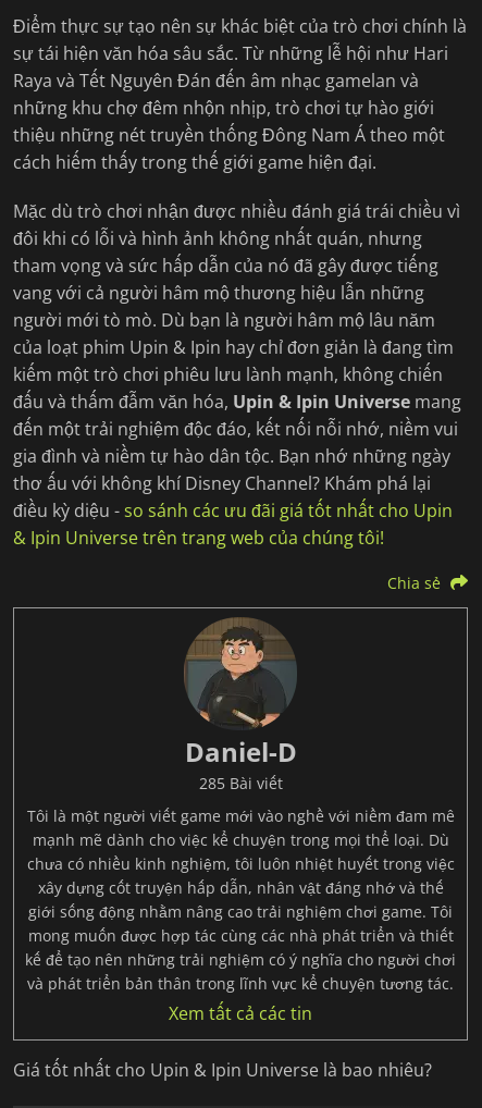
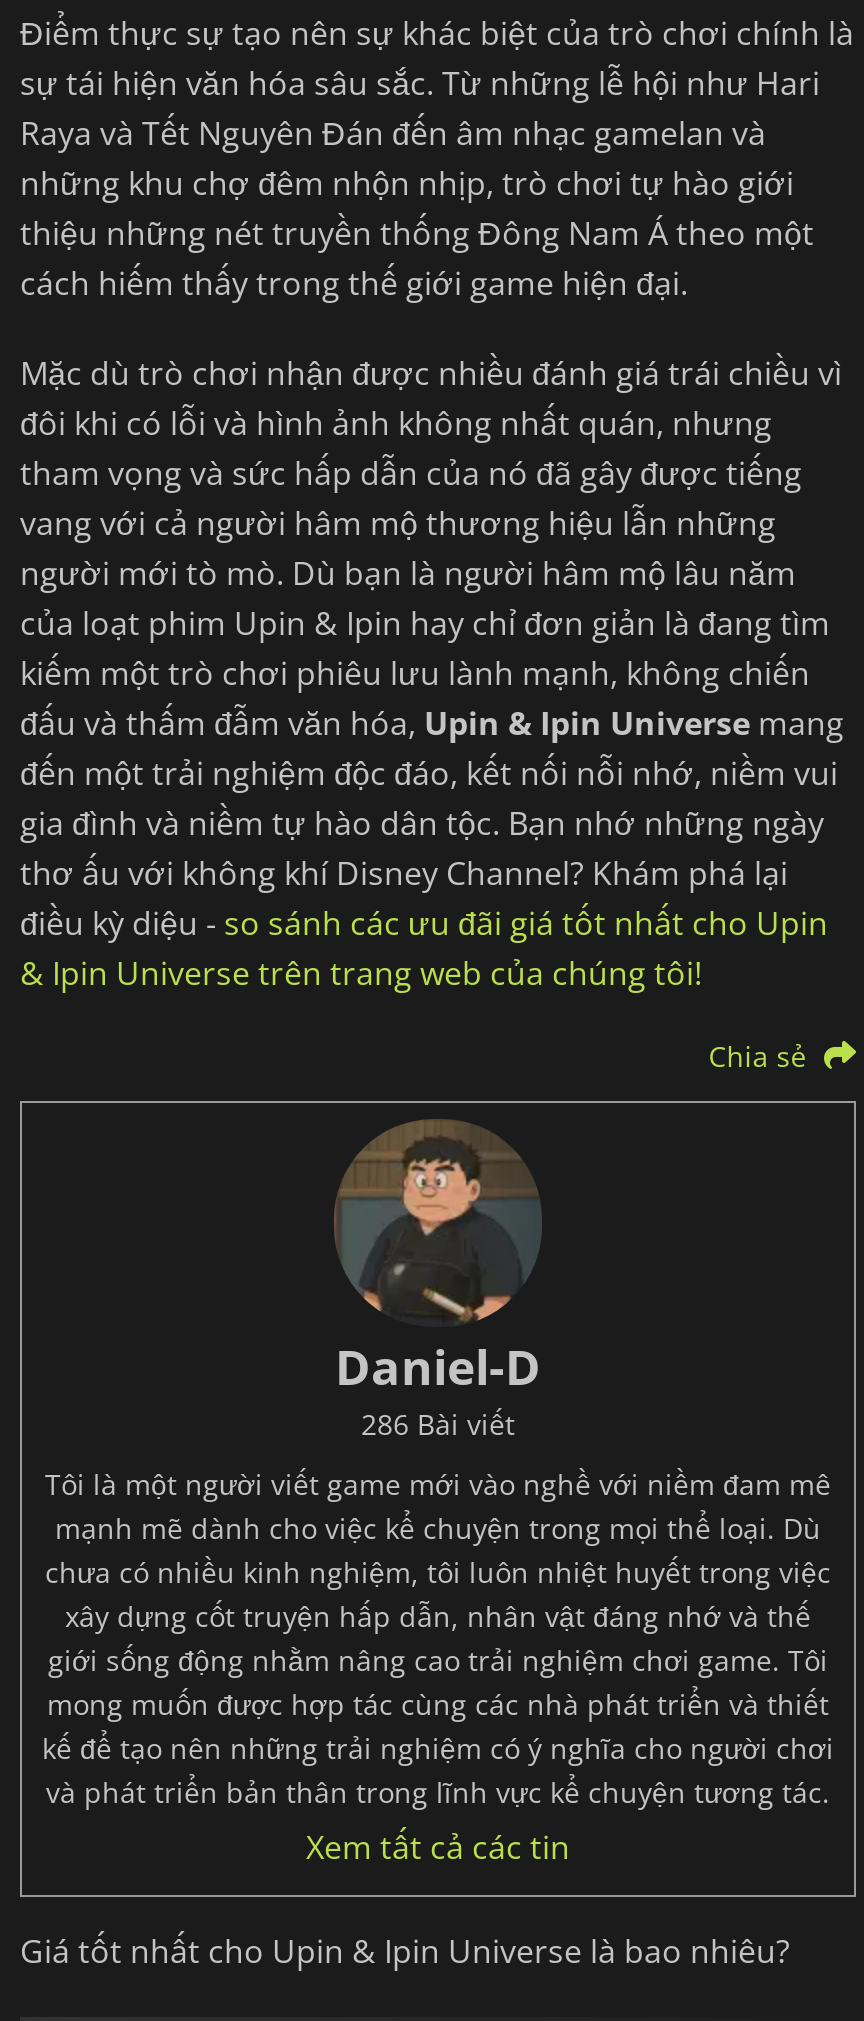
[199,773,282,794] 285 Bài viết -> [361,1406,515,1444] 286 Bài viết

